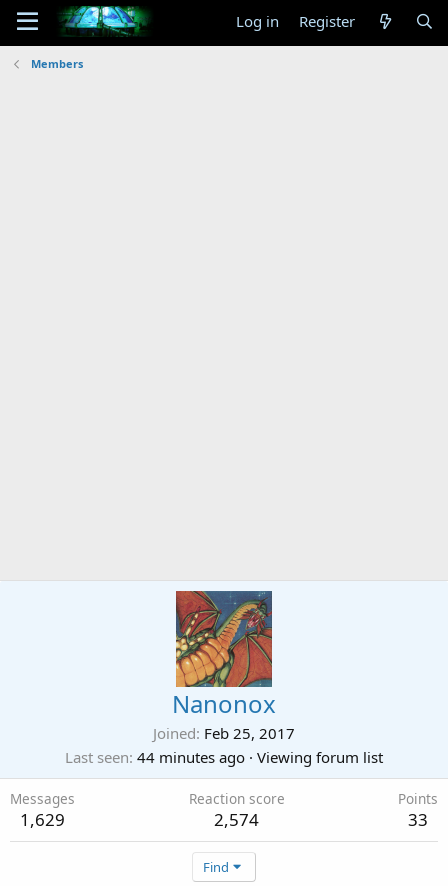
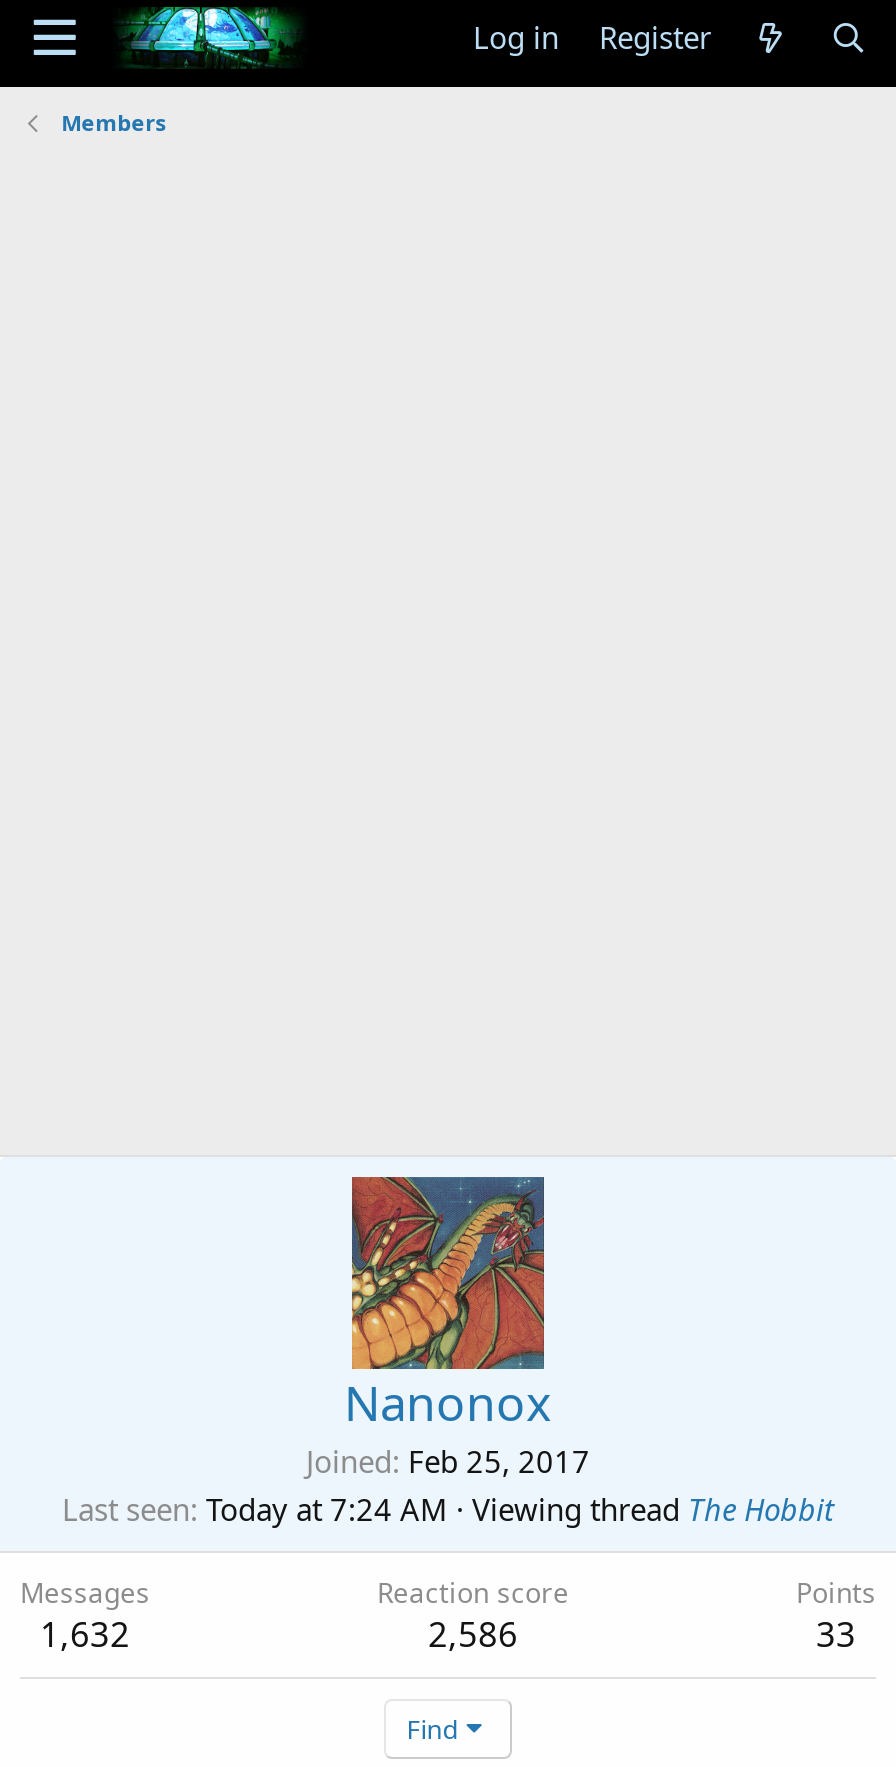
[65,747,383,767] Last seen 44 minutes ago · Viewing forum list -> [62,1489,834,1529] Last seen Today at 7:24 AM · Viewing thread The Hobbit
[20,808,65,831] 1,629 -> [40,1611,130,1657] 1,632
[214,808,259,831] 2,574 -> [428,1611,518,1657] 2,586

